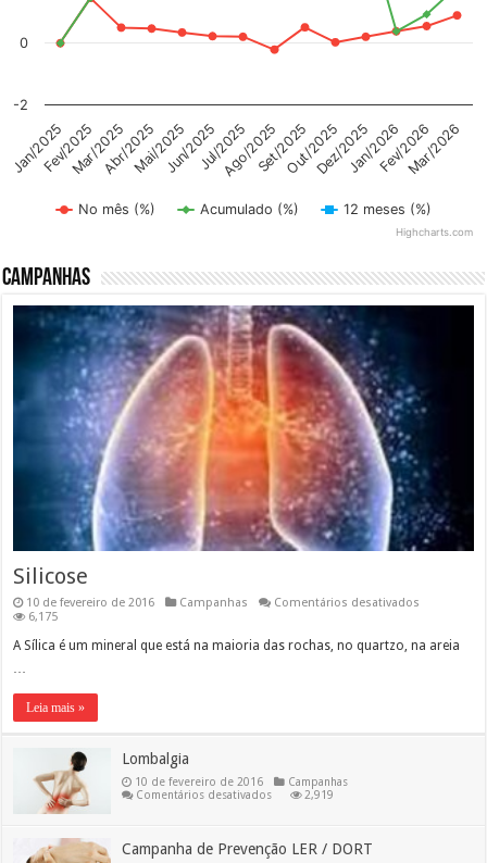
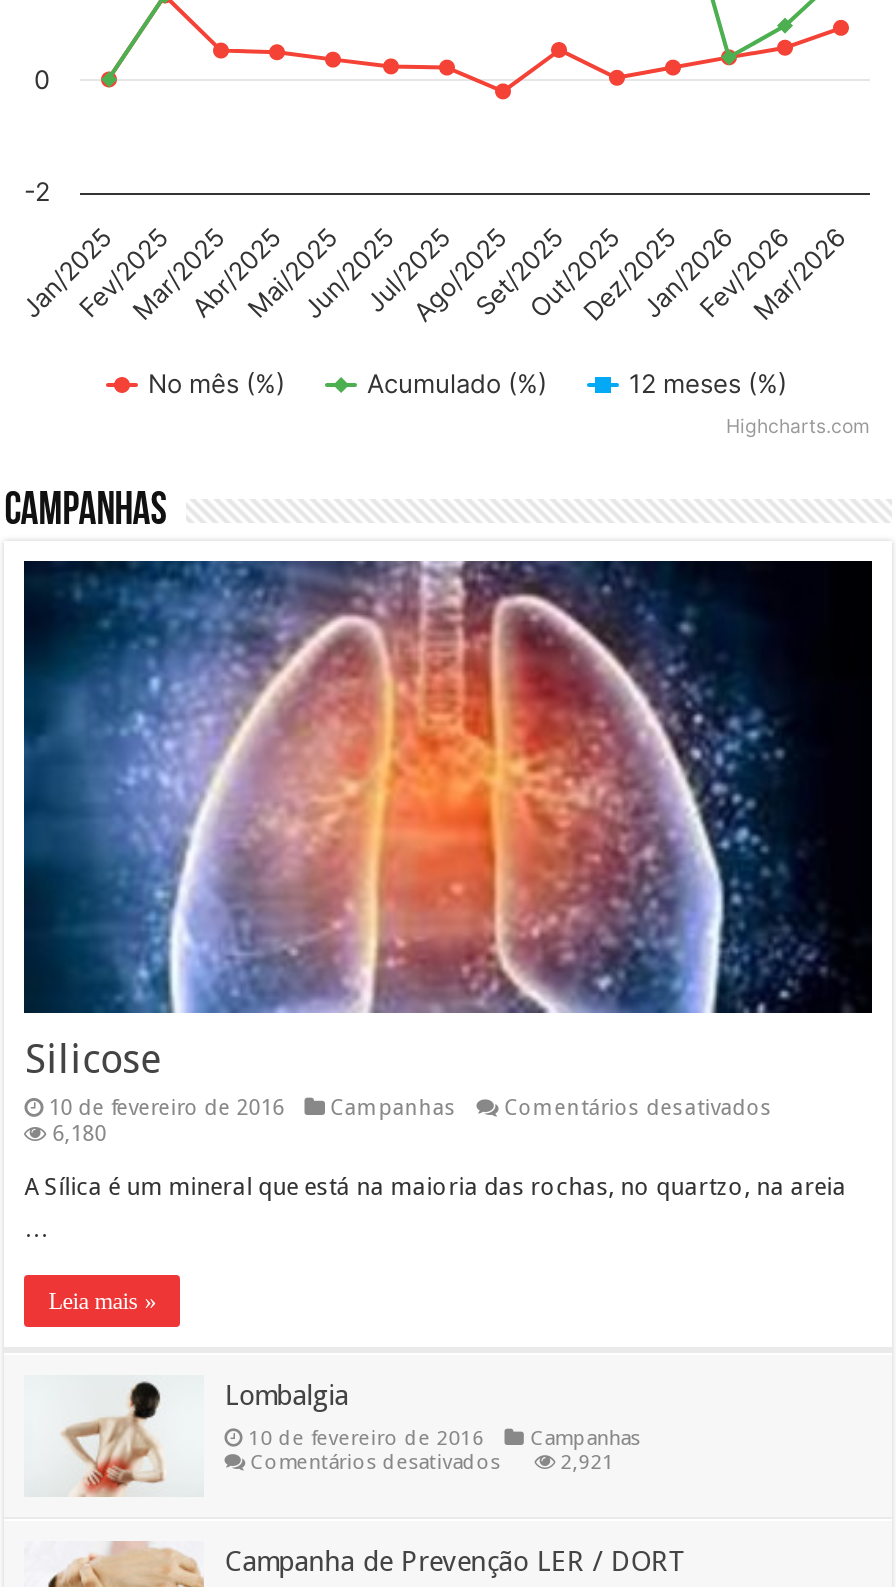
[28,610,58,624] 6,175 -> [52,1121,106,1147] 6,180
[305,788,334,801] 2,919 -> [560,1449,614,1473] 2,921

